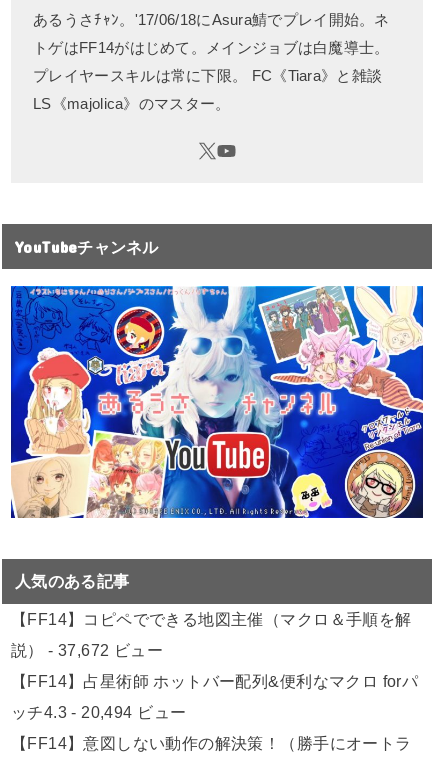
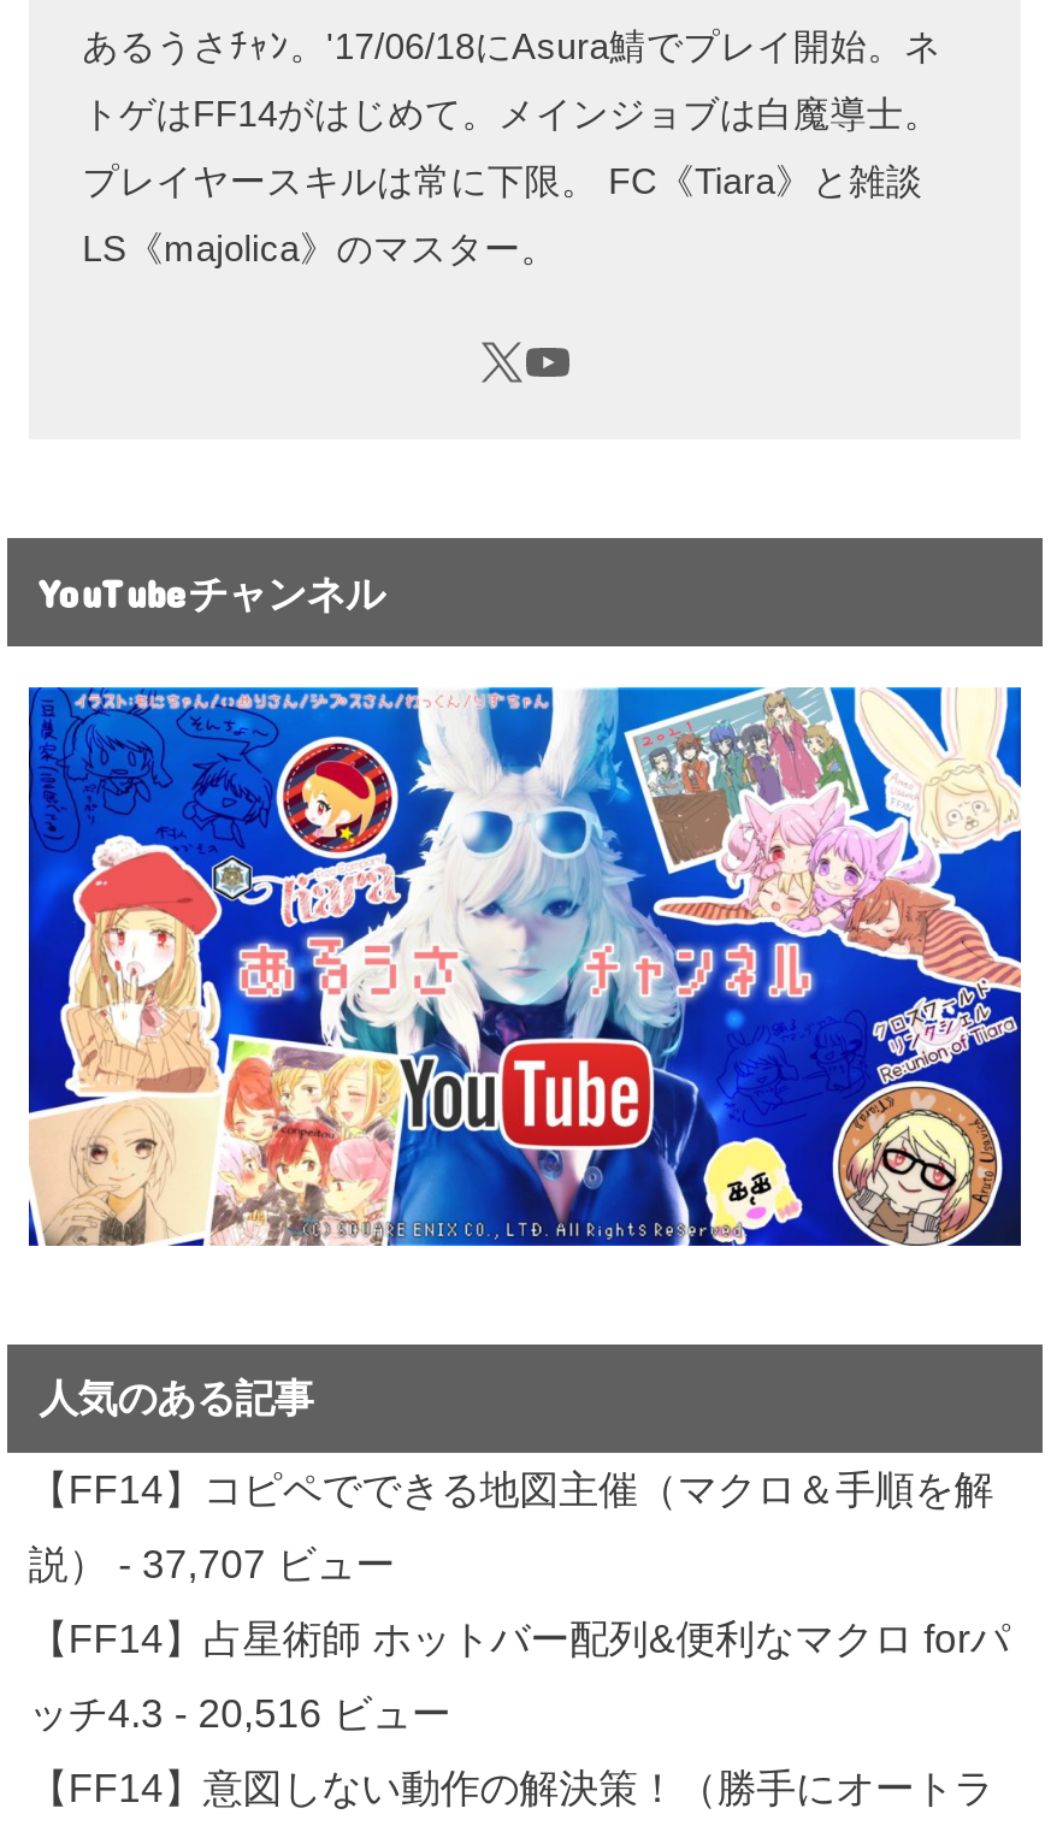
[11,641,163,659] 説）- 37,672 ビュー -> [29,1542,395,1586] 説）- 37,707 ビュー
[11,703,186,721] ッチ4.3 - 20,494 ビュー -> [29,1692,451,1735] ッチ4.3 - 20,516 ビュー

